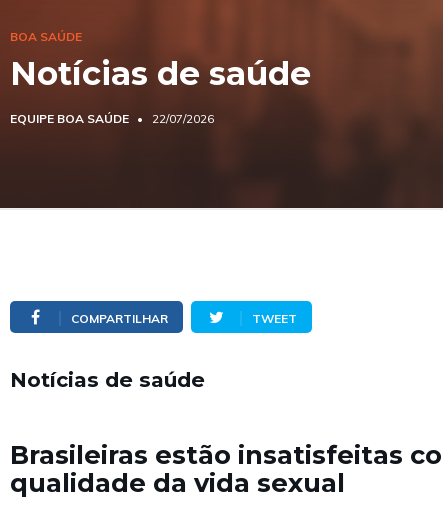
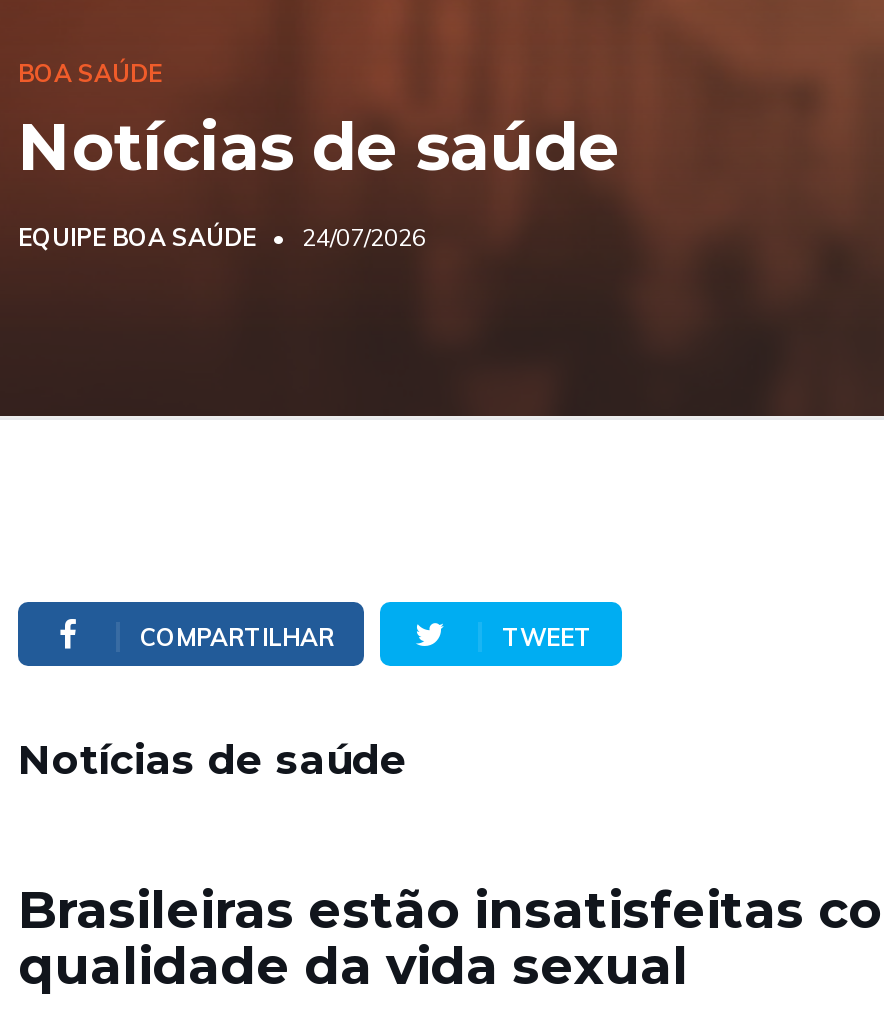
[10,111,214,126] EQUIPE BOA SAÚDE 22/07/2026 -> [18,222,426,252] EQUIPE BOA SAÚDE 24/07/2026

